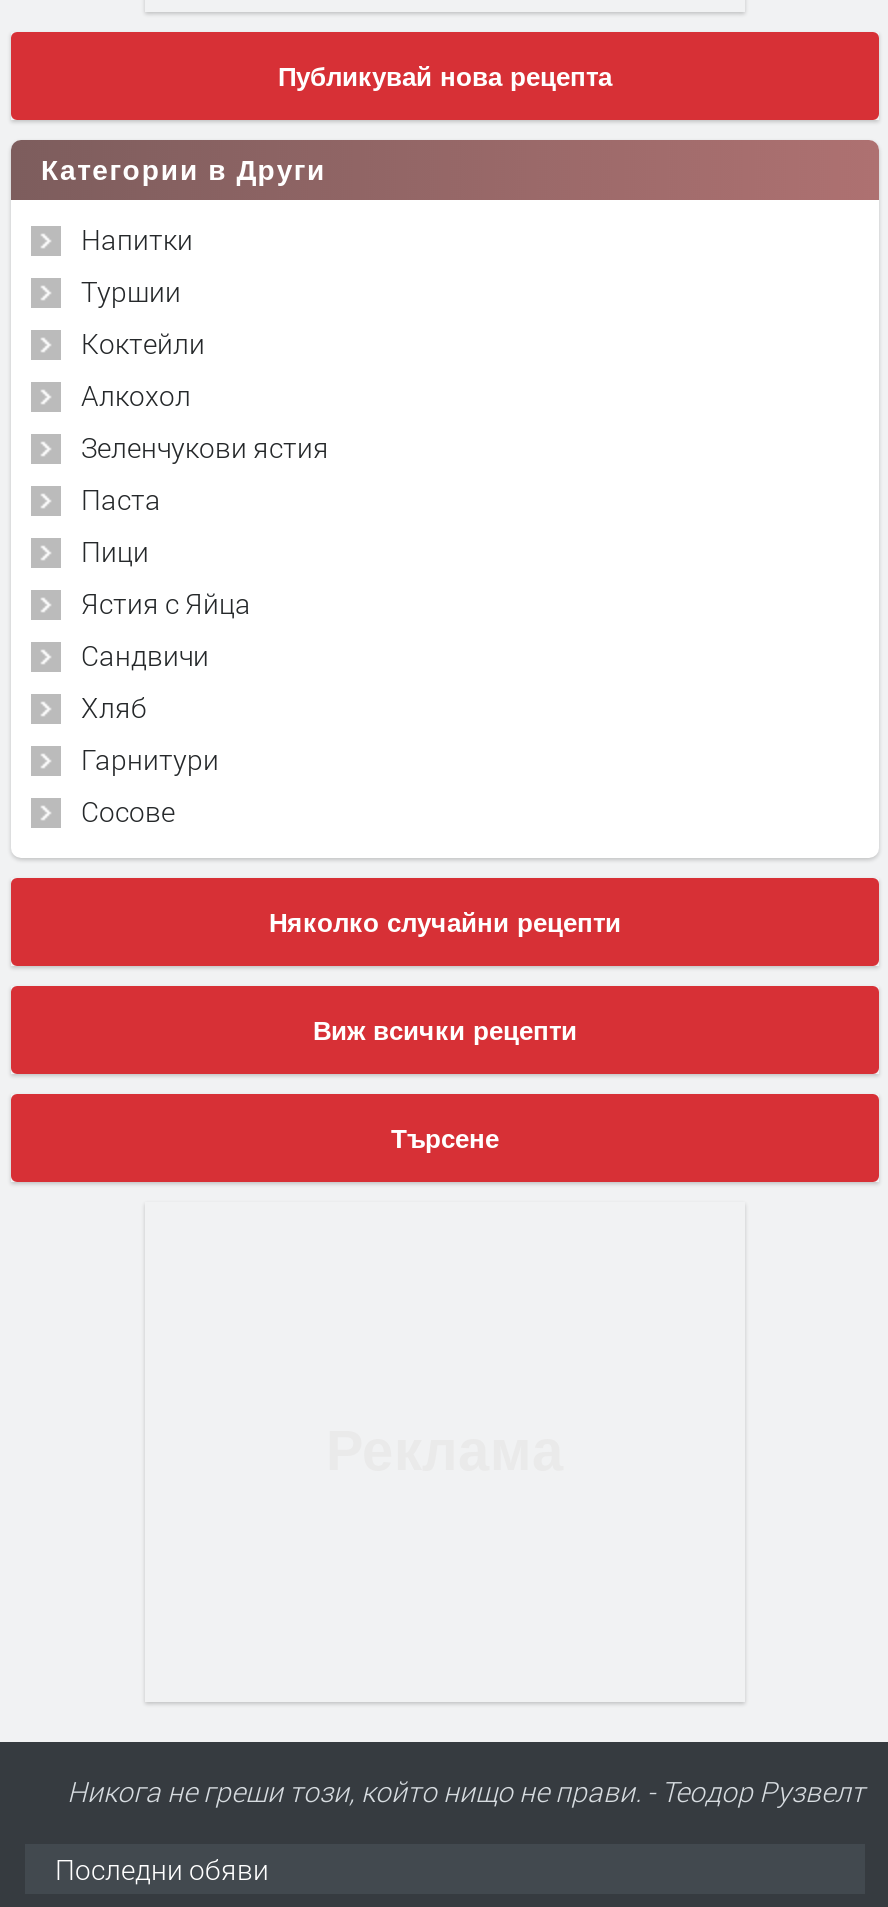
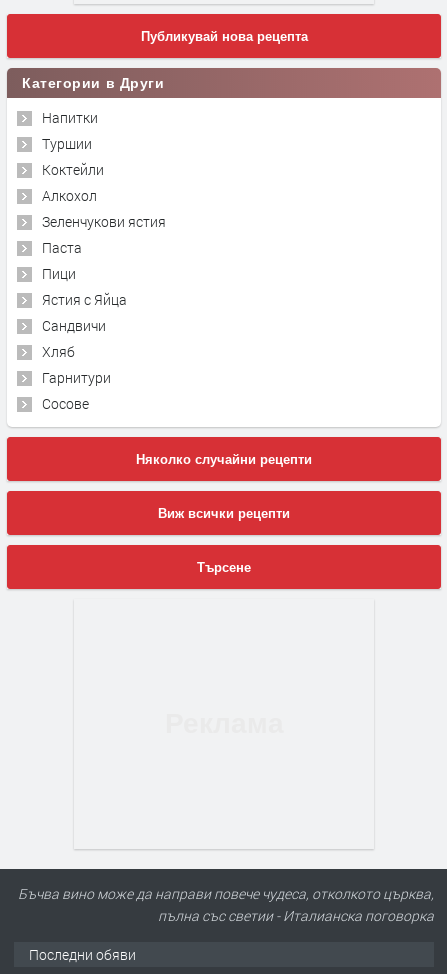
[67,1772,865,1810] Никога не греши този, който нищо не прави. - Теодор Рузвелт -> [18,884,434,925] Бъчва вино може да направи повече чудеса, отколкото църква, | пълна със светии - Италианска поговорка

